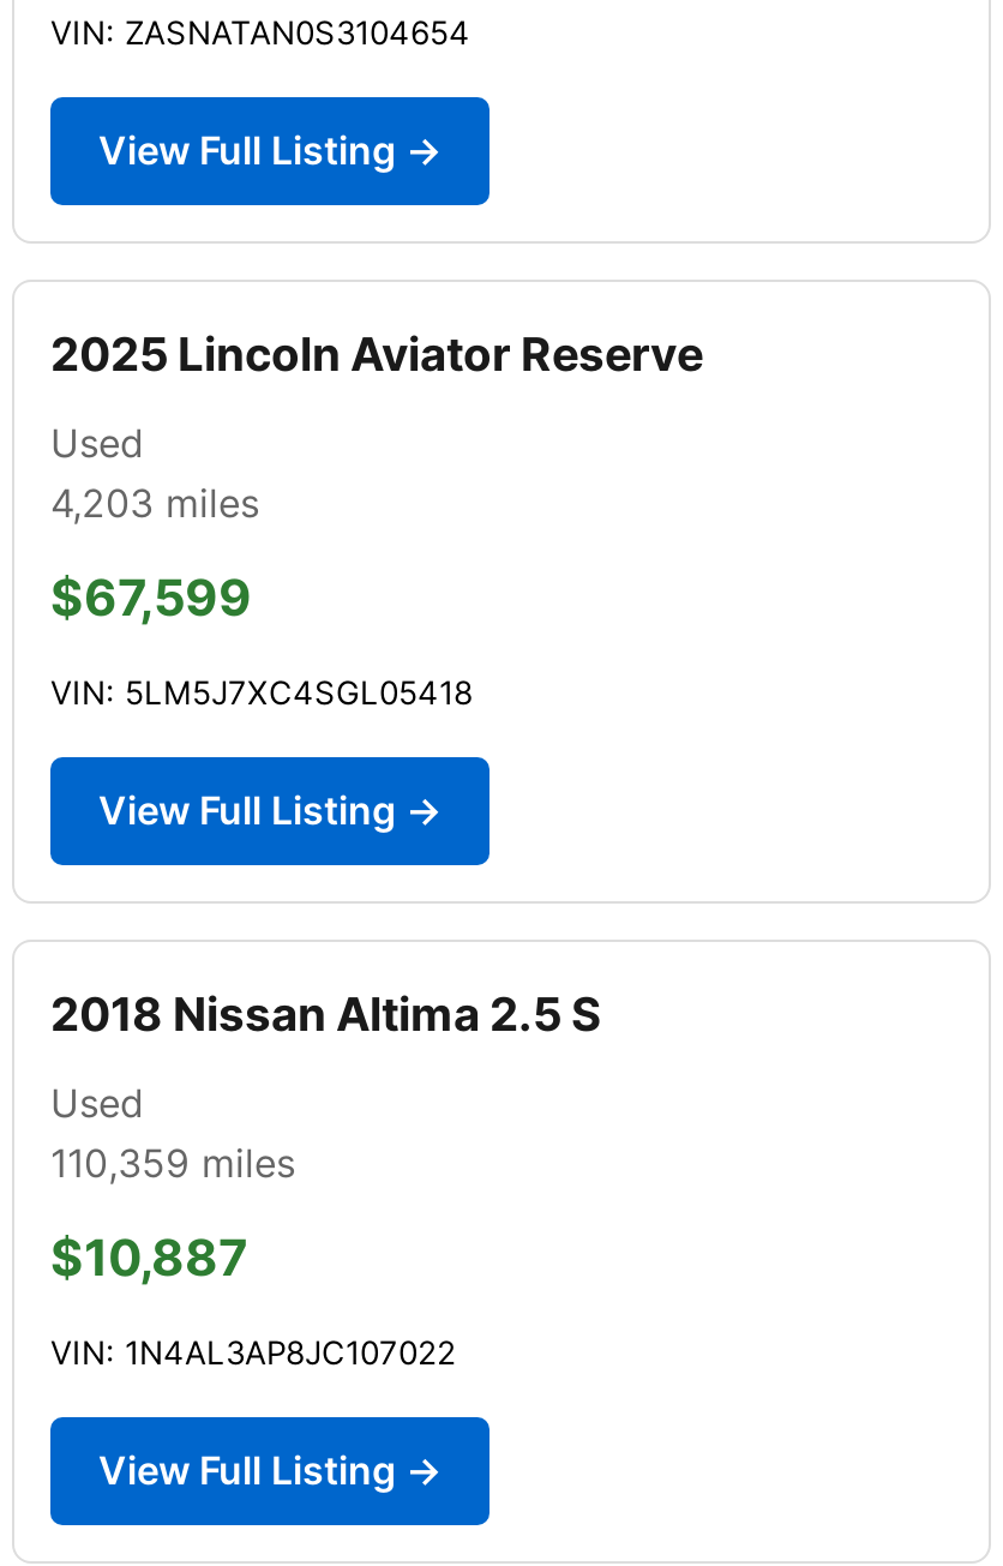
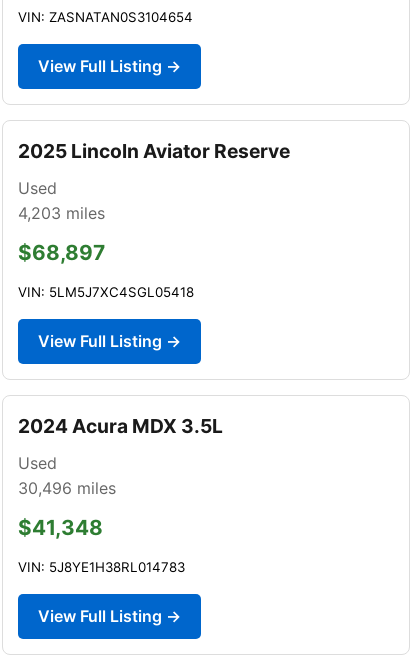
[50,567,252,627] $67,599 -> [18,240,105,265] $68,897
[50,985,602,1043] 2018 Nissan Altima 2.5 S -> [18,414,223,438] 2024 Acura MDX 3.5L
[50,1139,295,1187] 110,359 miles -> [18,478,116,498] 30,496 miles
[50,1227,247,1287] $10,887 -> [18,515,103,540] $41,348
[50,1333,456,1371] VIN: 1N4AL3AP8JC107022 -> [18,559,185,575] VIN: 5J8YE1H38RL014783

